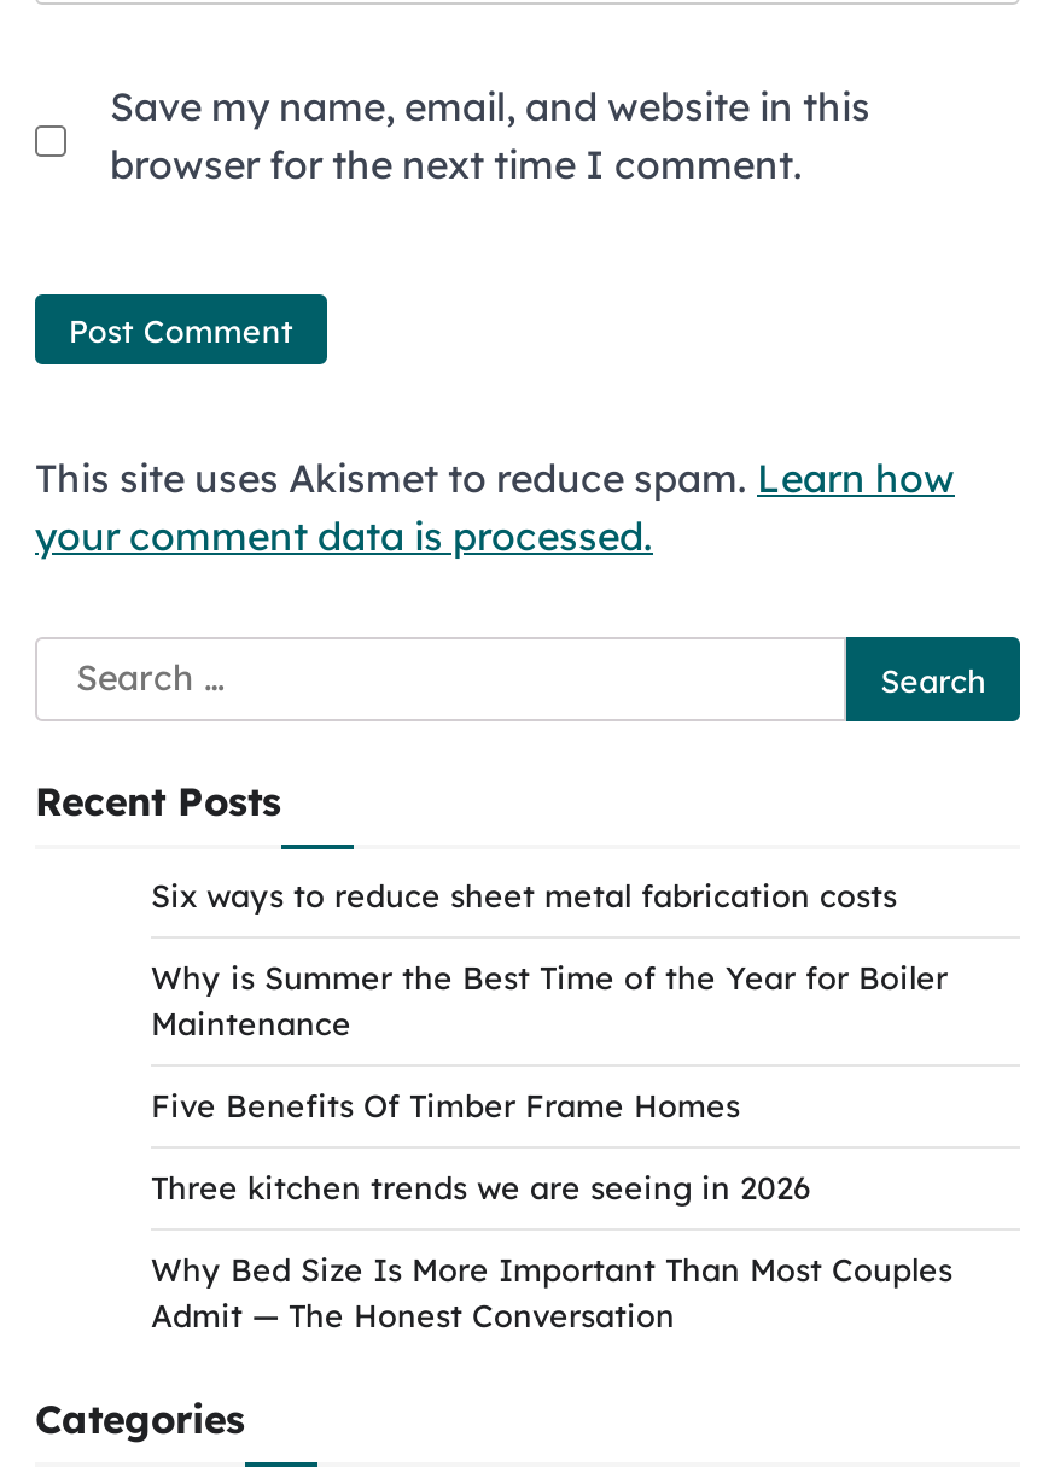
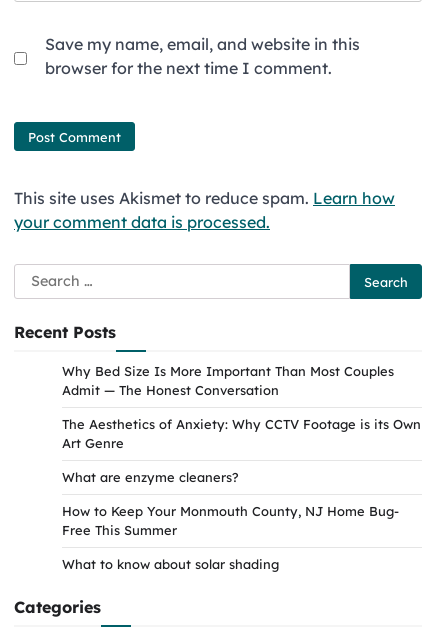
[151,877,948,1207] Six ways to reduce sheet metal fabrication costs | Why is Summer the Best Time of the Year for Boiler | Maintenance | Five Benefits Of Timber Frame Homes | Three kitchen trends we are seeing in 2026 -> none
moved [151,1251,952,1335] -> [62,363,394,398]: Why Bed Size Is More Important Than Most Couples | Admit — The Honest Conversation
none -> [62,416,421,572] The Aesthetics of Anxiety: Why CCTV Footage is its Own | Art Genre | What are enzyme cleaners? | How to Keep Your Monmouth County, NJ Home Bug- | Free This Summer | What to know about solar shading

